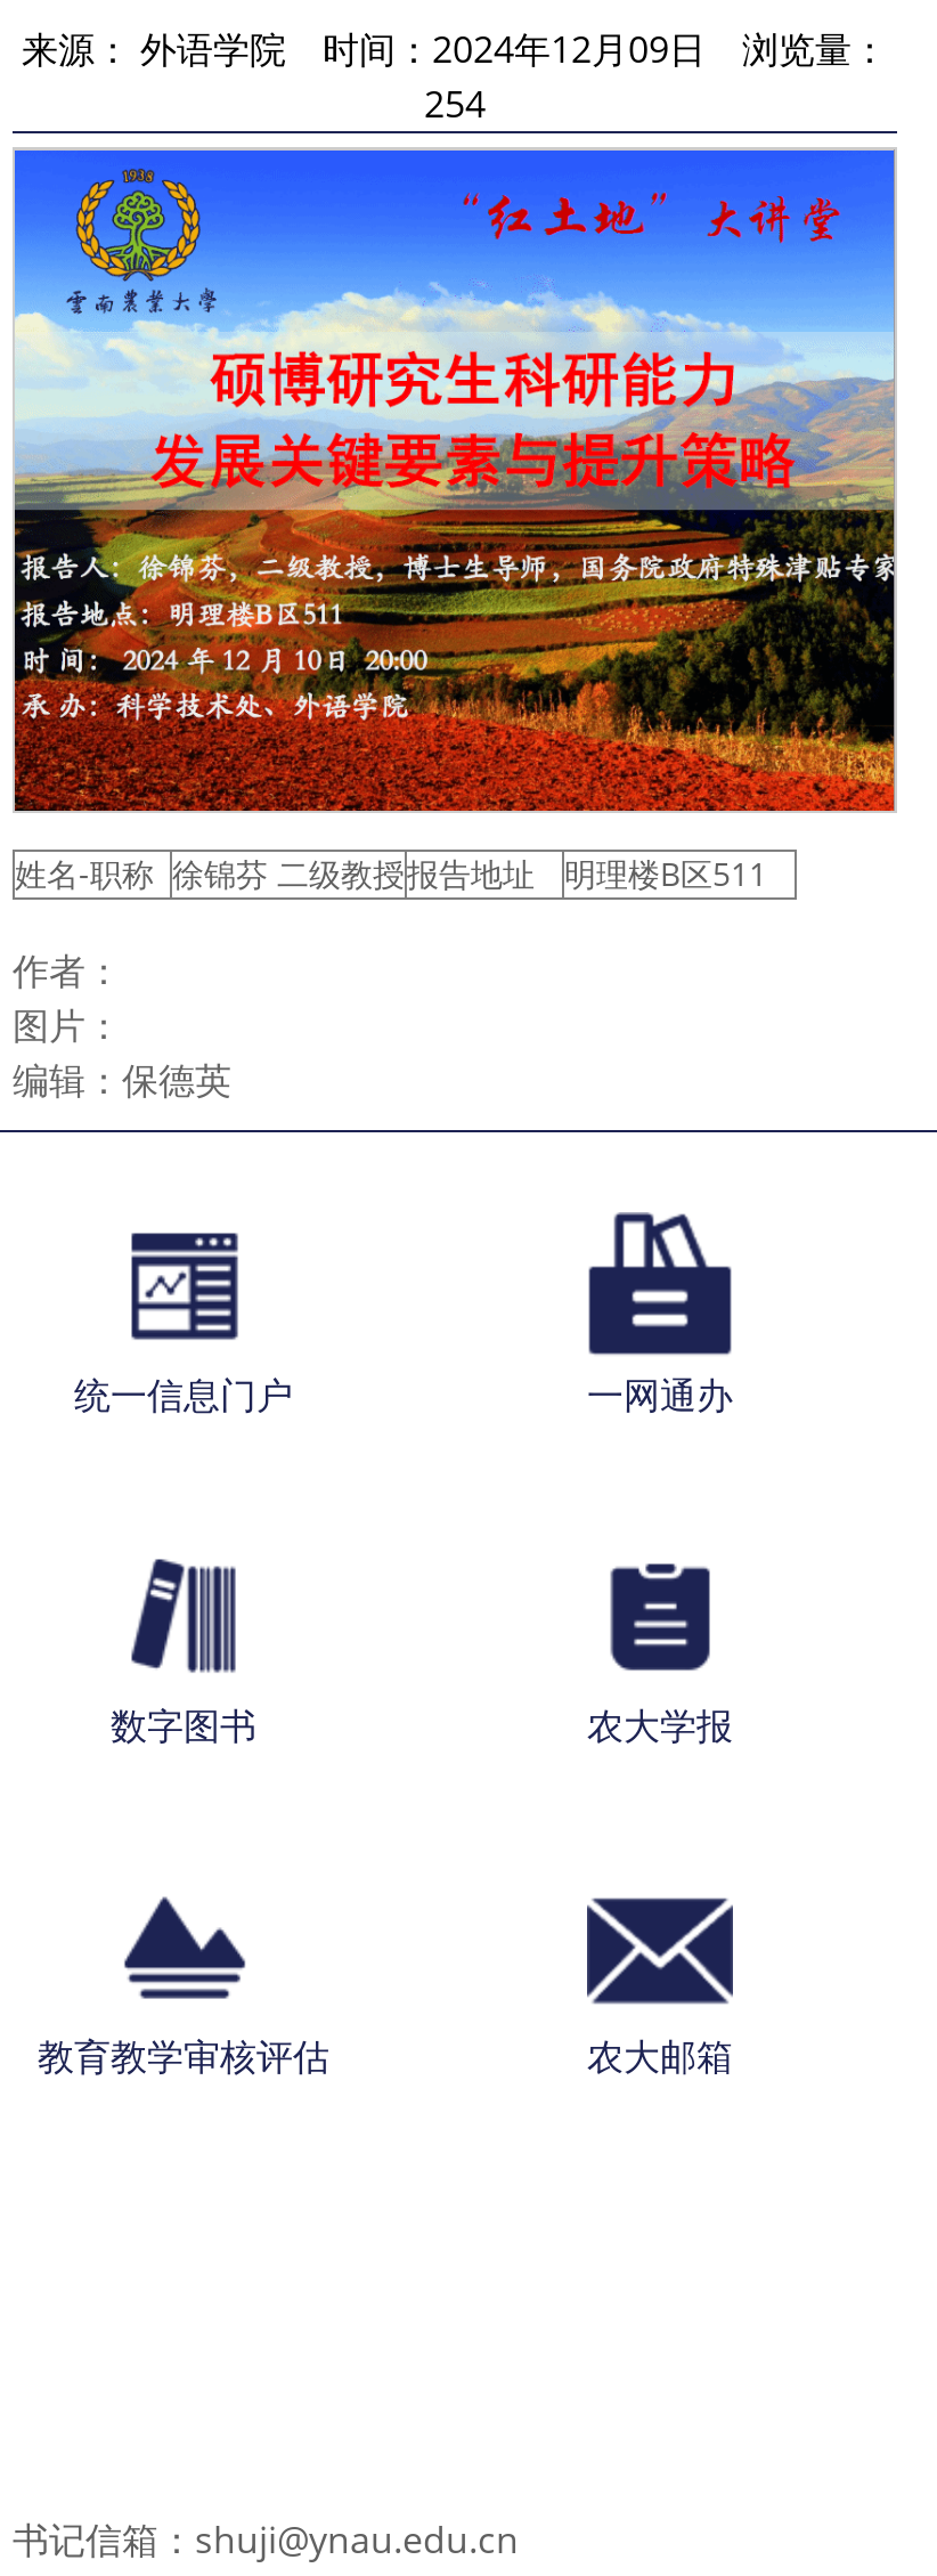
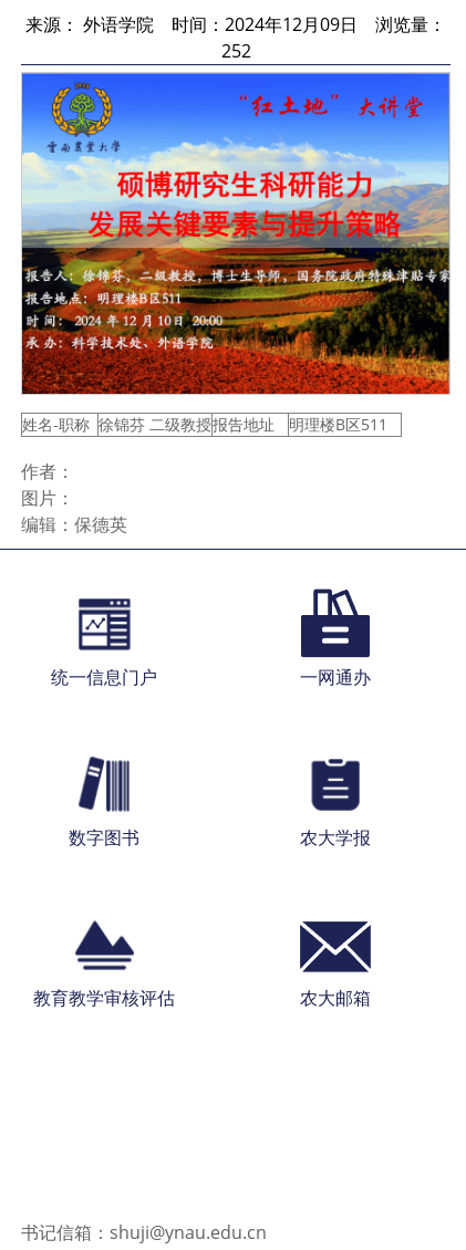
[424,79,486,129] 254 -> [221,39,251,63] 252

